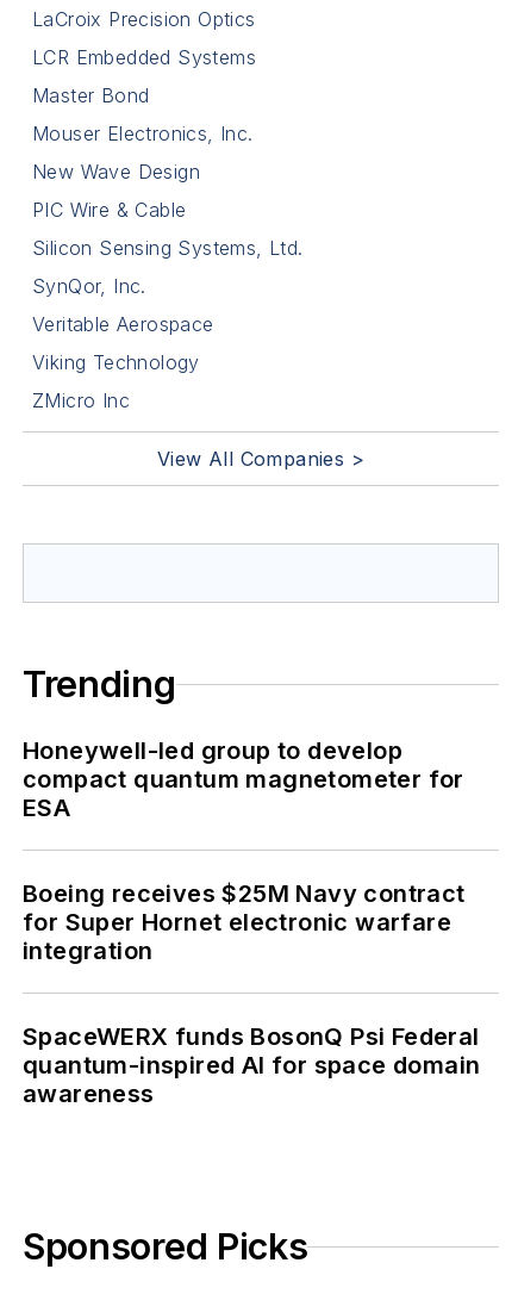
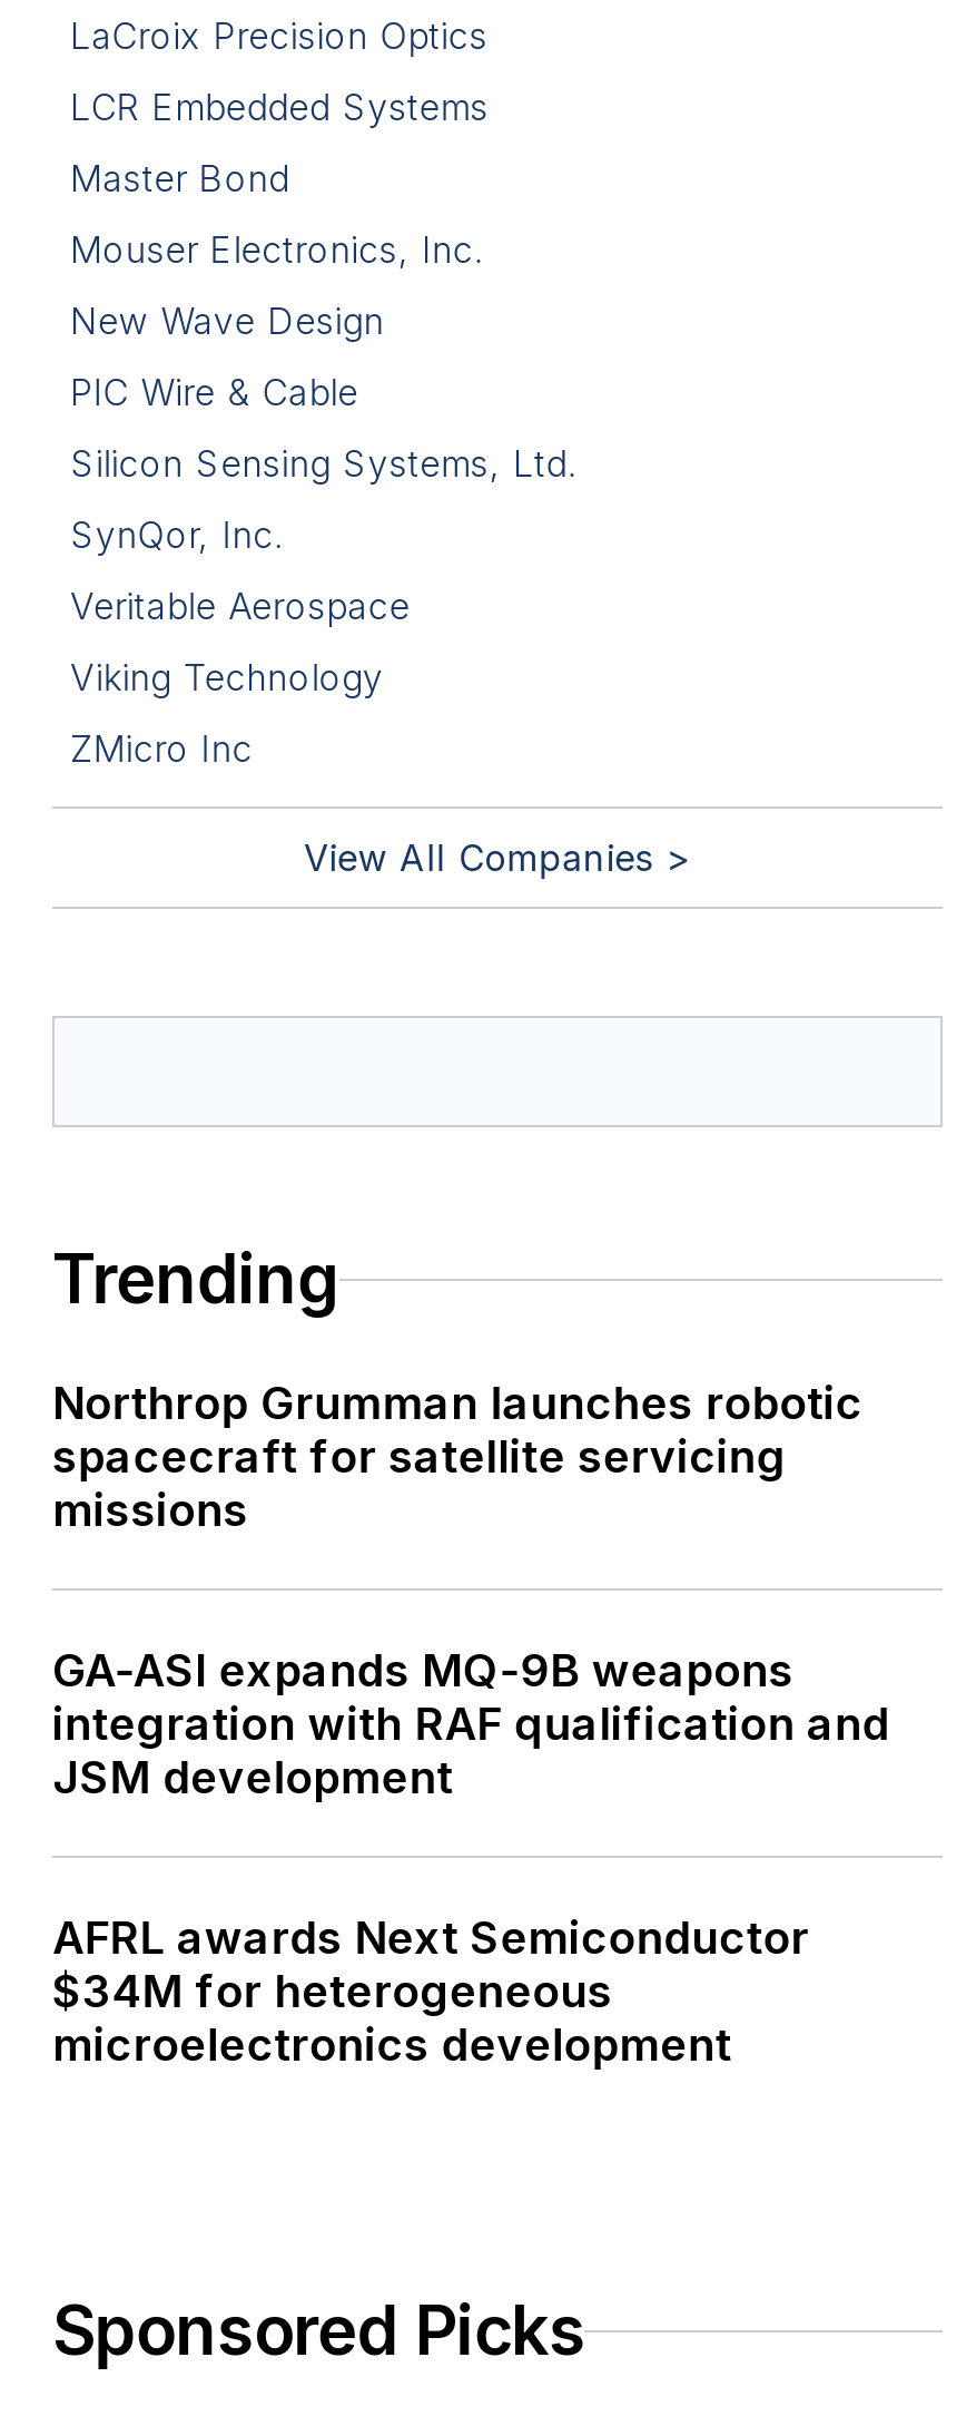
[23,737,464,823] Honeywell-led group to develop | compact quantum magnetometer for | ESA -> [52,1378,863,1538] Northrop Grumman launches robotic | spacecraft for satellite servicing | missions
[23,880,465,966] Boeing receives $25M Navy contract | for Super Hornet electronic warfare | integration -> [52,1645,890,1805] GA-ASI expands MQ-9B weapons | integration with RAF qualification and | JSM development
[23,1023,480,1109] SpaceWERX funds BosonQ Psi Federal | quantum-inspired AI for space domain | awareness -> [52,1912,809,2073] AFRL awards Next Semiconductor | $34M for heterogeneous | microelectronics development

